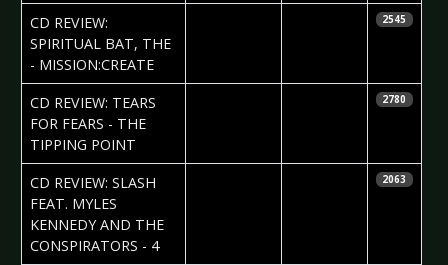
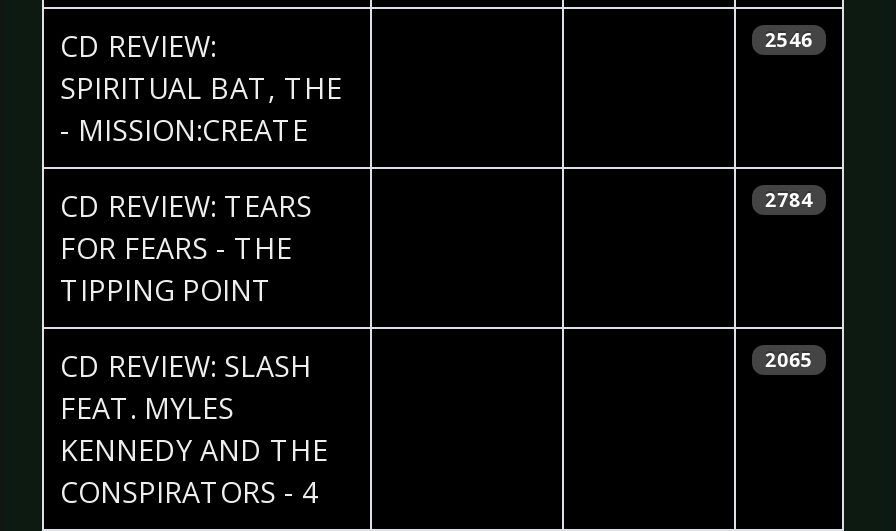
[382,13,406,26] 2545 -> [765,27,813,53] 2546
[382,93,406,106] 2780 -> [765,187,813,213] 2784
[382,173,406,186] 2063 -> [765,347,813,373] 2065

